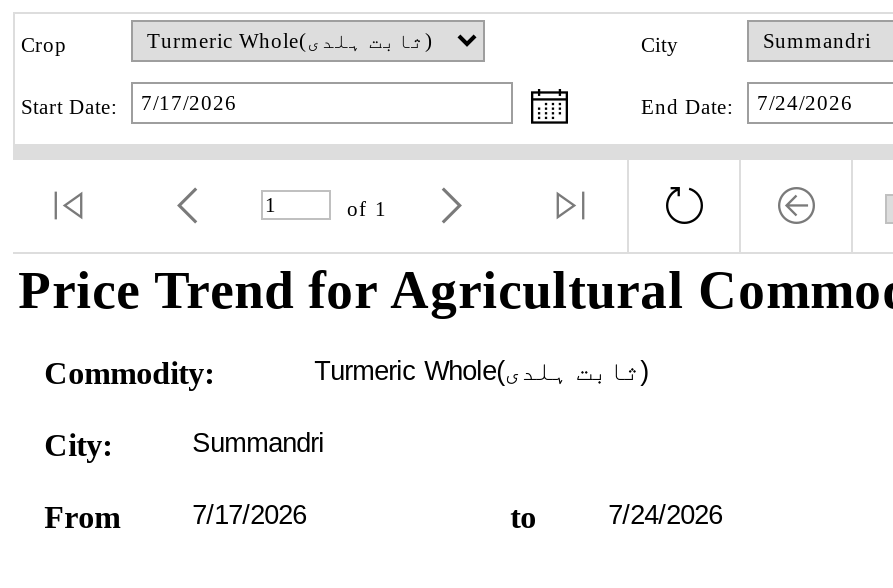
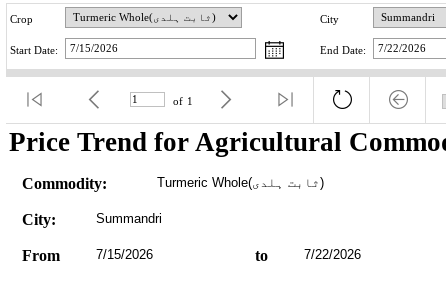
[192,499,306,529] 7/17/2026 -> [96,247,153,262] 7/15/2026
[608,499,722,529] 7/24/2026 -> [304,247,361,262] 7/22/2026

